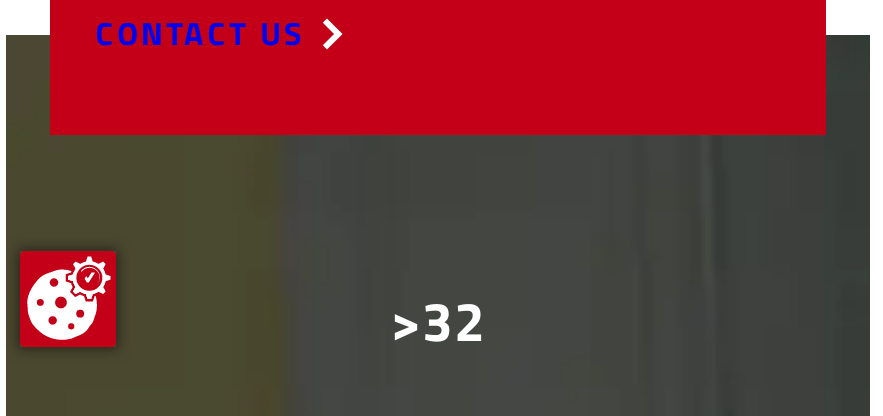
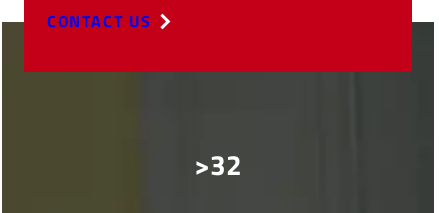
[18,249,118,349] [image] -> none

